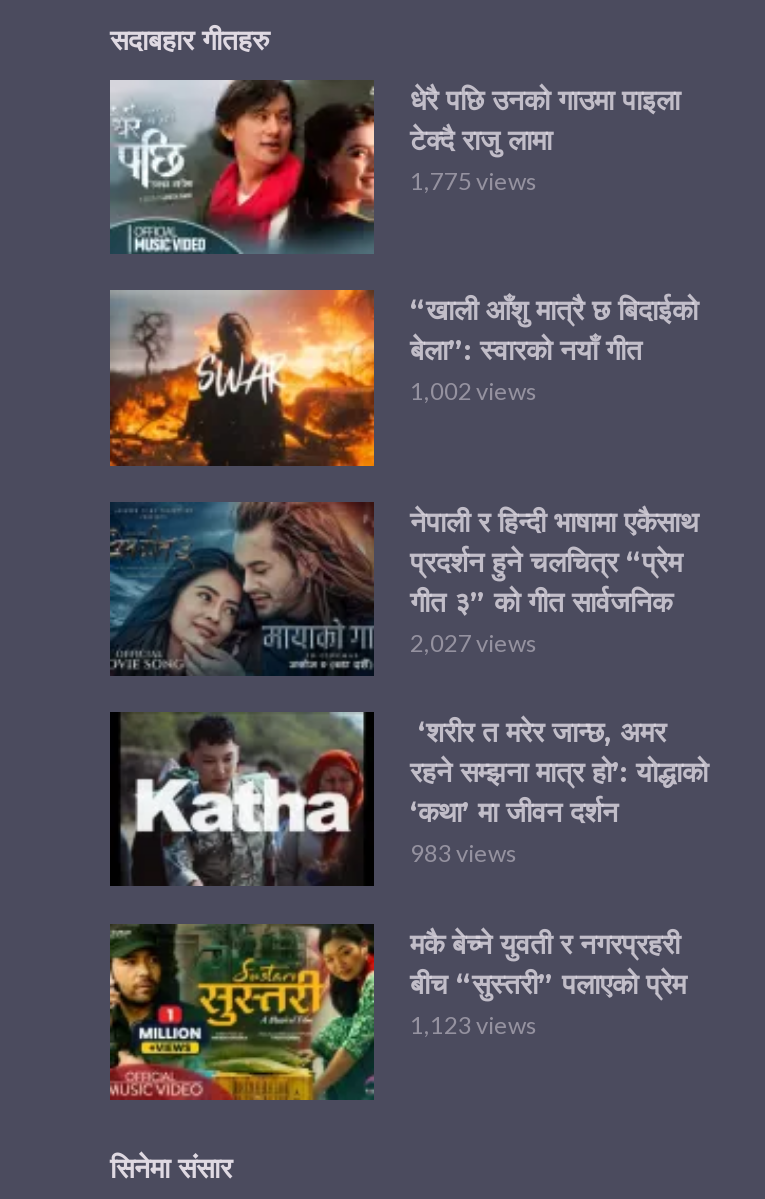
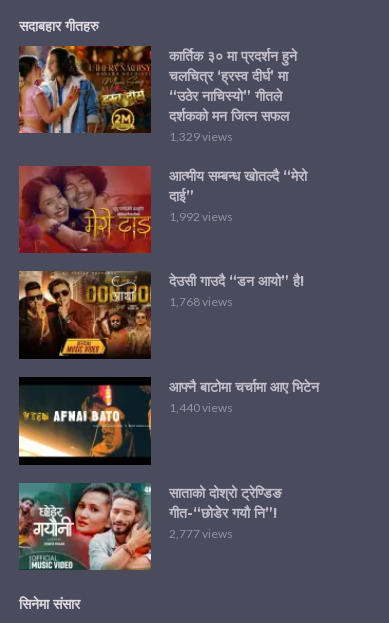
[108,77,680,253] [image] | धेरै पछि उनको गाउमा पाइला | टेक्दै राजु लामा | 1,775 views -> [18,45,297,144] [image] | कार्तिक ३० मा प्रदर्शन हुने | चलचित्र ‘ह्रस्व दीर्घ’ मा | “उठेर नाचिस्यो” गीतले | दर्शकको मन जित्न सफल | 1,329 views
[110,289,698,467] [image] | “खाली आँशु मात्रै छ बिदाईको | बेला”: स्वारको नयाँ गीत | 1,002 views -> [18,165,307,253] [image] | आत्मीय सम्बन्ध खोतल्दै “मेरो | दाई” | 1,992 views
[110,501,698,675] [image] | नेपाली र हिन्दी भाषामा एकैसाथ | प्रदर्शन हुने चलचित्र “प्रेम | गीत ३” को गीत सार्वजनिक | 2,027 views -> [18,270,304,359] [image] | देउसी गाउदै “डन आयो” है! | 1,768 views
[108,711,708,889] [image] | ‘शरीर त मरेर जान्छ, अमर | रहने सम्झना मात्र हो’: योद्धाको | ‘कथा’ मा जीवन दर्शन | 983 views -> [18,376,319,466] [image] | आफ्नै बाटोमा चर्चामा आए भिटेन | 1,440 views
[108,923,686,1101] [image] | मकै बेच्ने युवती र नगरप्रहरी | बीच “सुस्तरी” पलाएको प्रेम | 1,123 views -> [18,482,282,571] [image] | साताको दोश्रो ट्रेण्डिङ | गीत-“छोडेर गयौ नि”! | 2,777 views

